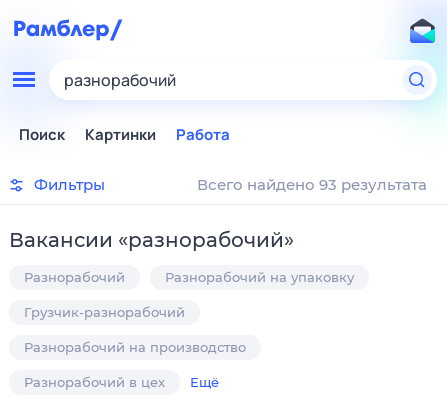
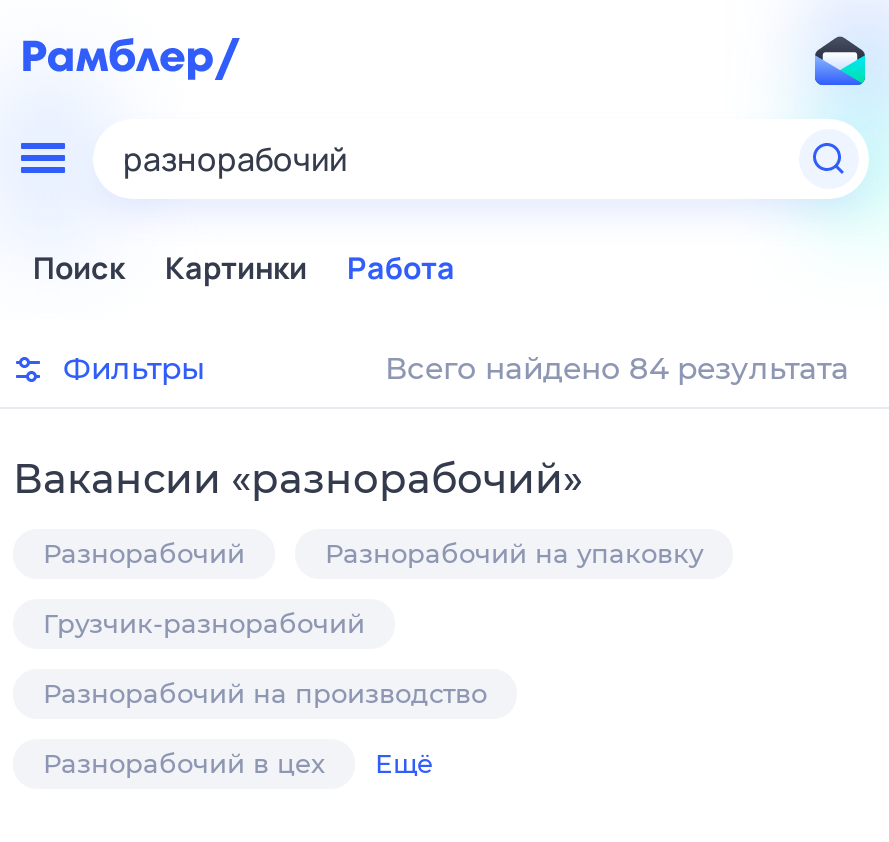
[197,175,427,194] Всего найдено 93 результата -> [385,349,849,387] Всего найдено 84 результата

